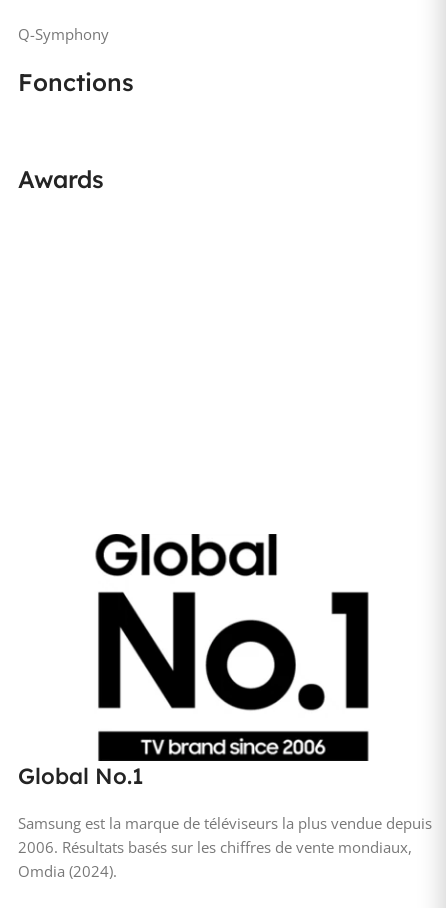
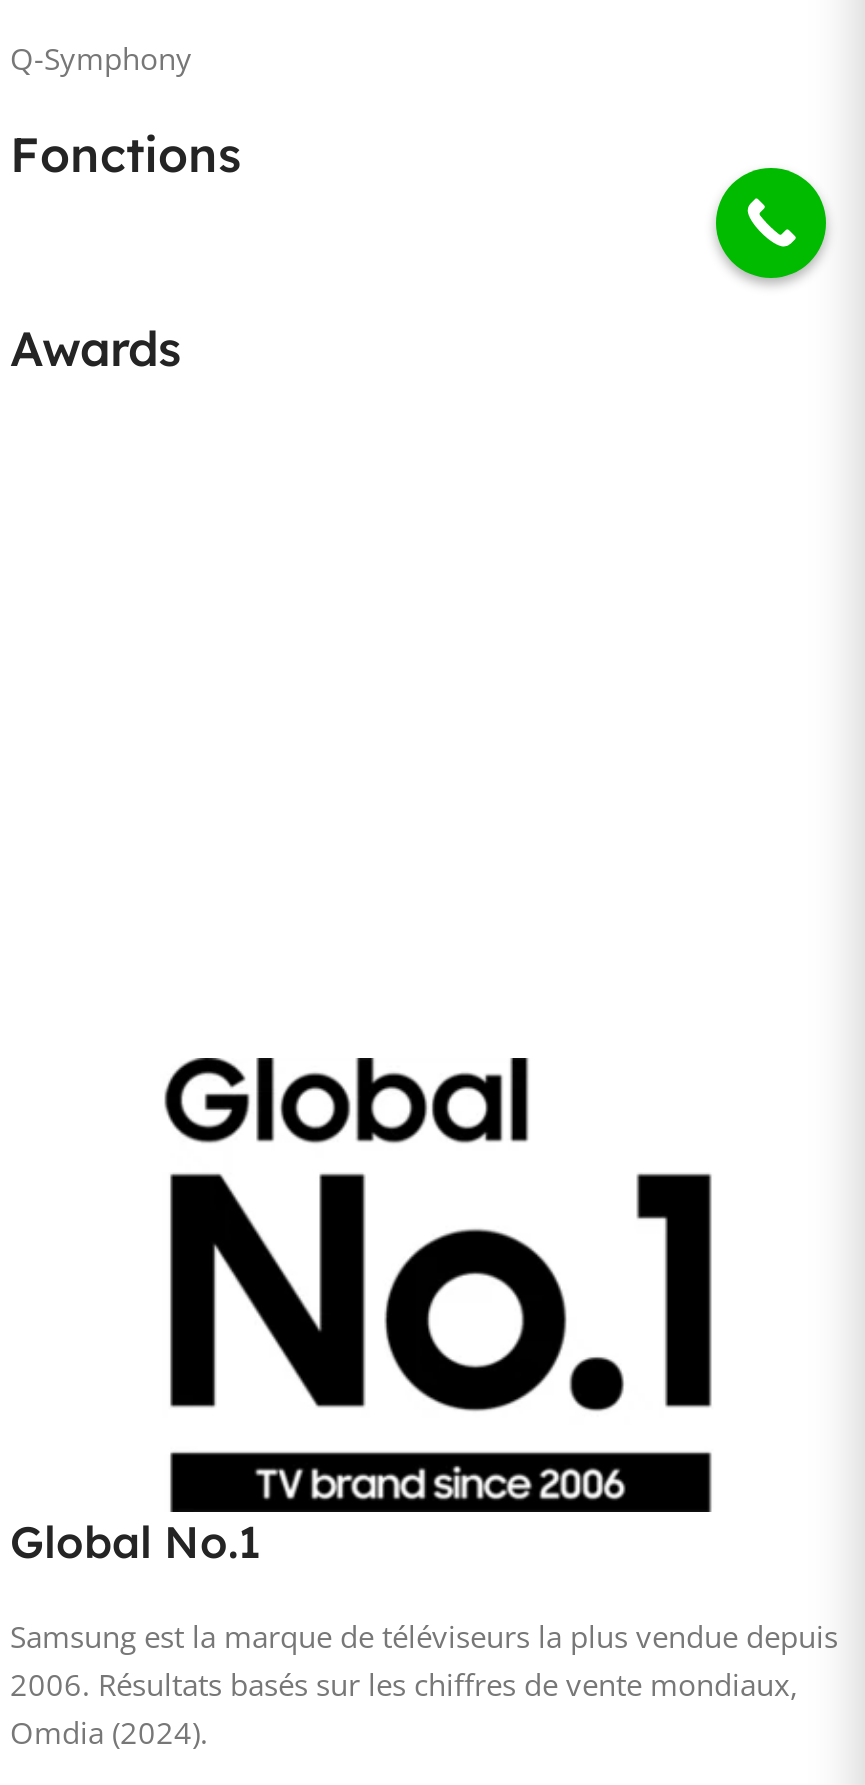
none -> [712,166,830,286] [image]

